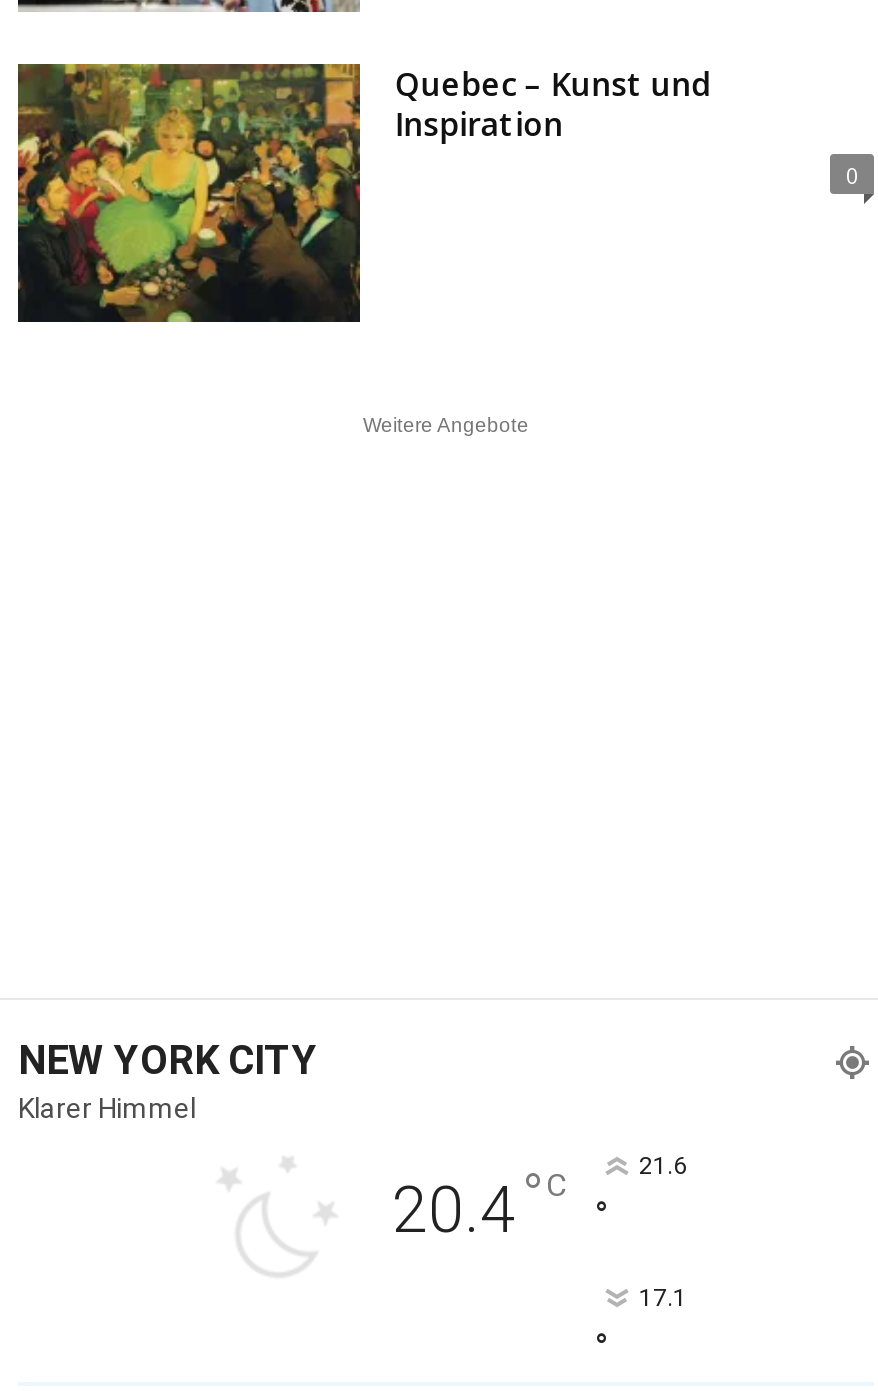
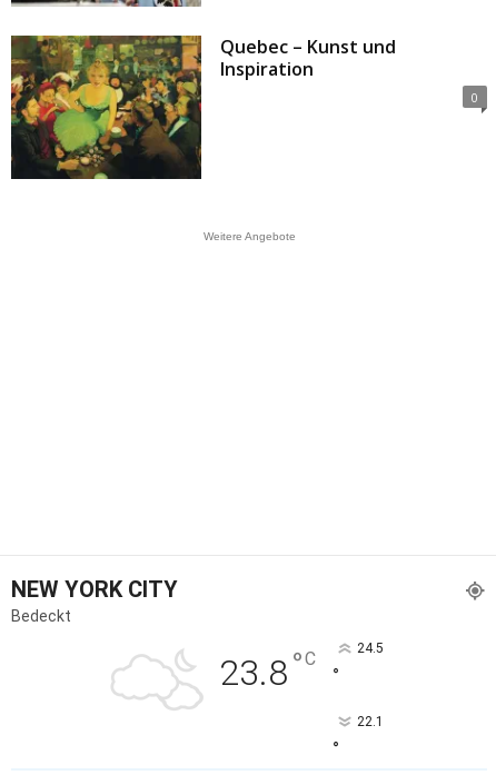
[18,1092,687,1248] Klarer Himmel | 20.4 °C | 21.6 -> [11,607,383,694] Bedeckt | 23.8 °C | 24.5
[639,1284,687,1312] 17.1 -> [356,714,383,729] 22.1

